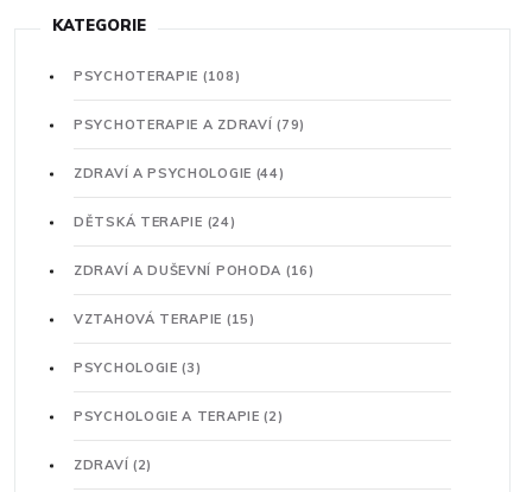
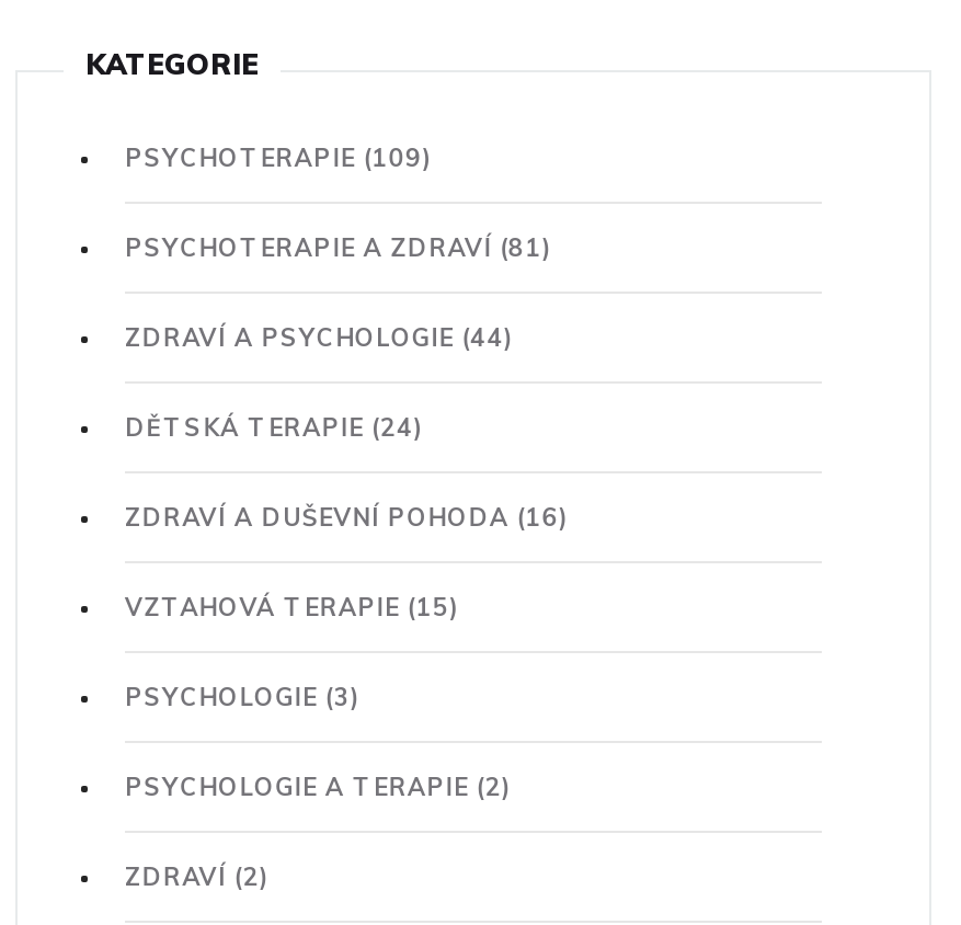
[74,68,240,85] PSYCHOTERAPIE (108) -> [125,143,432,174] PSYCHOTERAPIE (109)
[74,117,305,133] PSYCHOTERAPIE A ZDRAVÍ (79) -> [125,233,552,264] PSYCHOTERAPIE A ZDRAVÍ (81)

